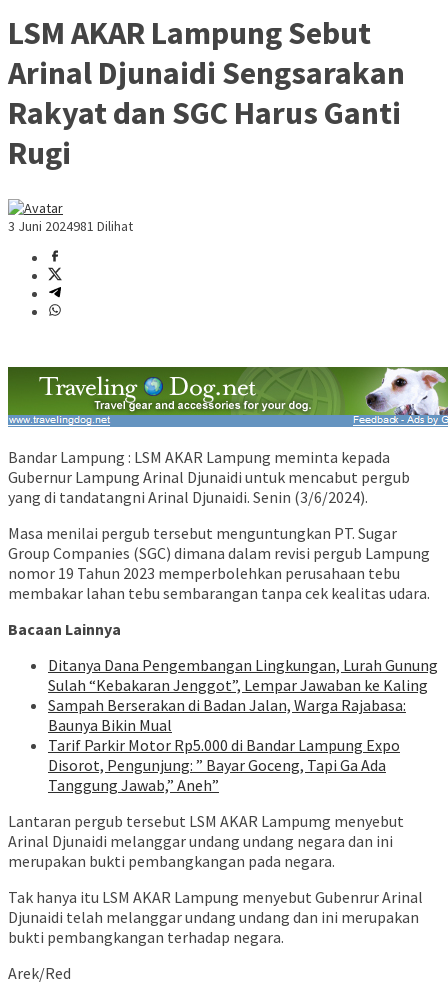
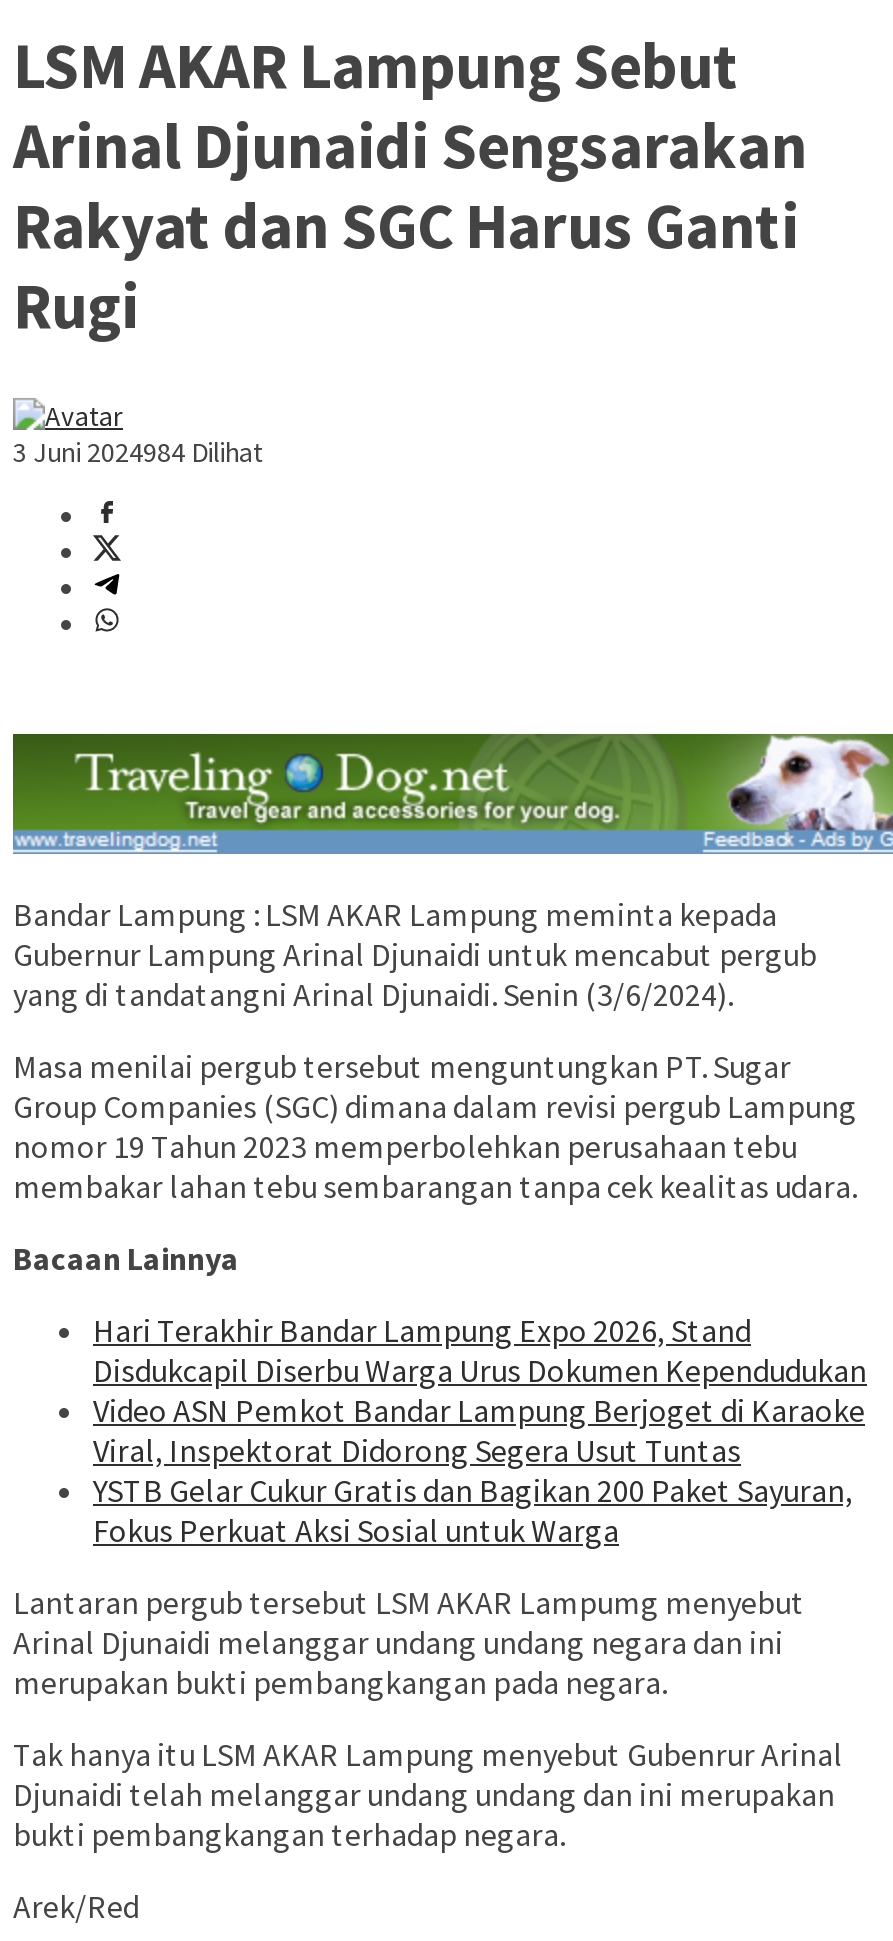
[8,217,133,235] 3 Juni 2024981 Dilihat -> [13,434,263,470] 3 Juni 2024984 Dilihat
[48,655,438,795] Ditanya Dana Pengembangan Lingkungan, Lurah Gunung | Sulah “Kebakaran Jenggot”, Lempar Jawaban ke Kaling | Sampah Berserakan di Badan Jalan, Warga Rajabasa: | Baunya Bikin Mual | Tarif Parkir Motor Rp5.000 di Bandar Lampung Expo | Disorot, Pengunjung: ” Bayar Goceng, Tapi Ga Ada | Tanggung Jawab,” Aneh” -> [93,1310,867,1550] Hari Terakhir Bandar Lampung Expo 2026, Stand | Disdukcapil Diserbu Warga Urus Dokumen Kependudukan | Video ASN Pemkot Bandar Lampung Berjoget di Karaoke | Viral, Inspektorat Didorong Segera Usut Tuntas | YSTB Gelar Cukur Gratis dan Bagikan 200 Paket Sayuran, | Fokus Perkuat Aksi Sosial untuk Warga

